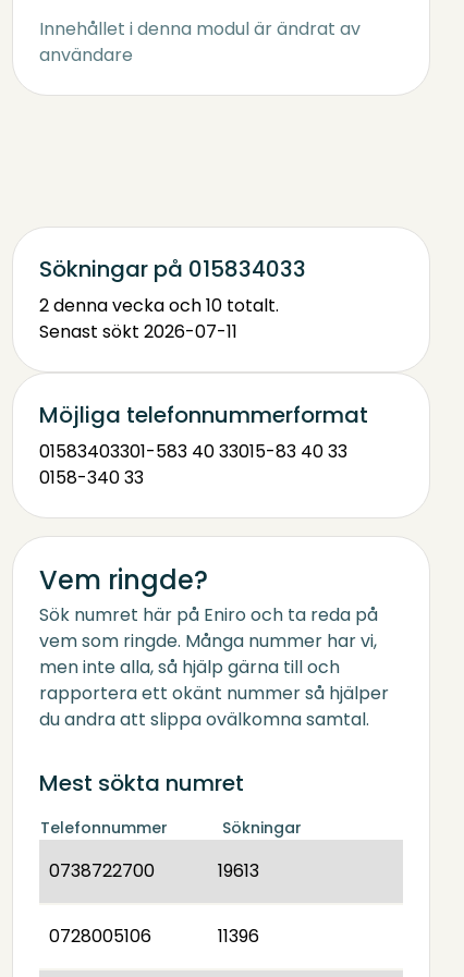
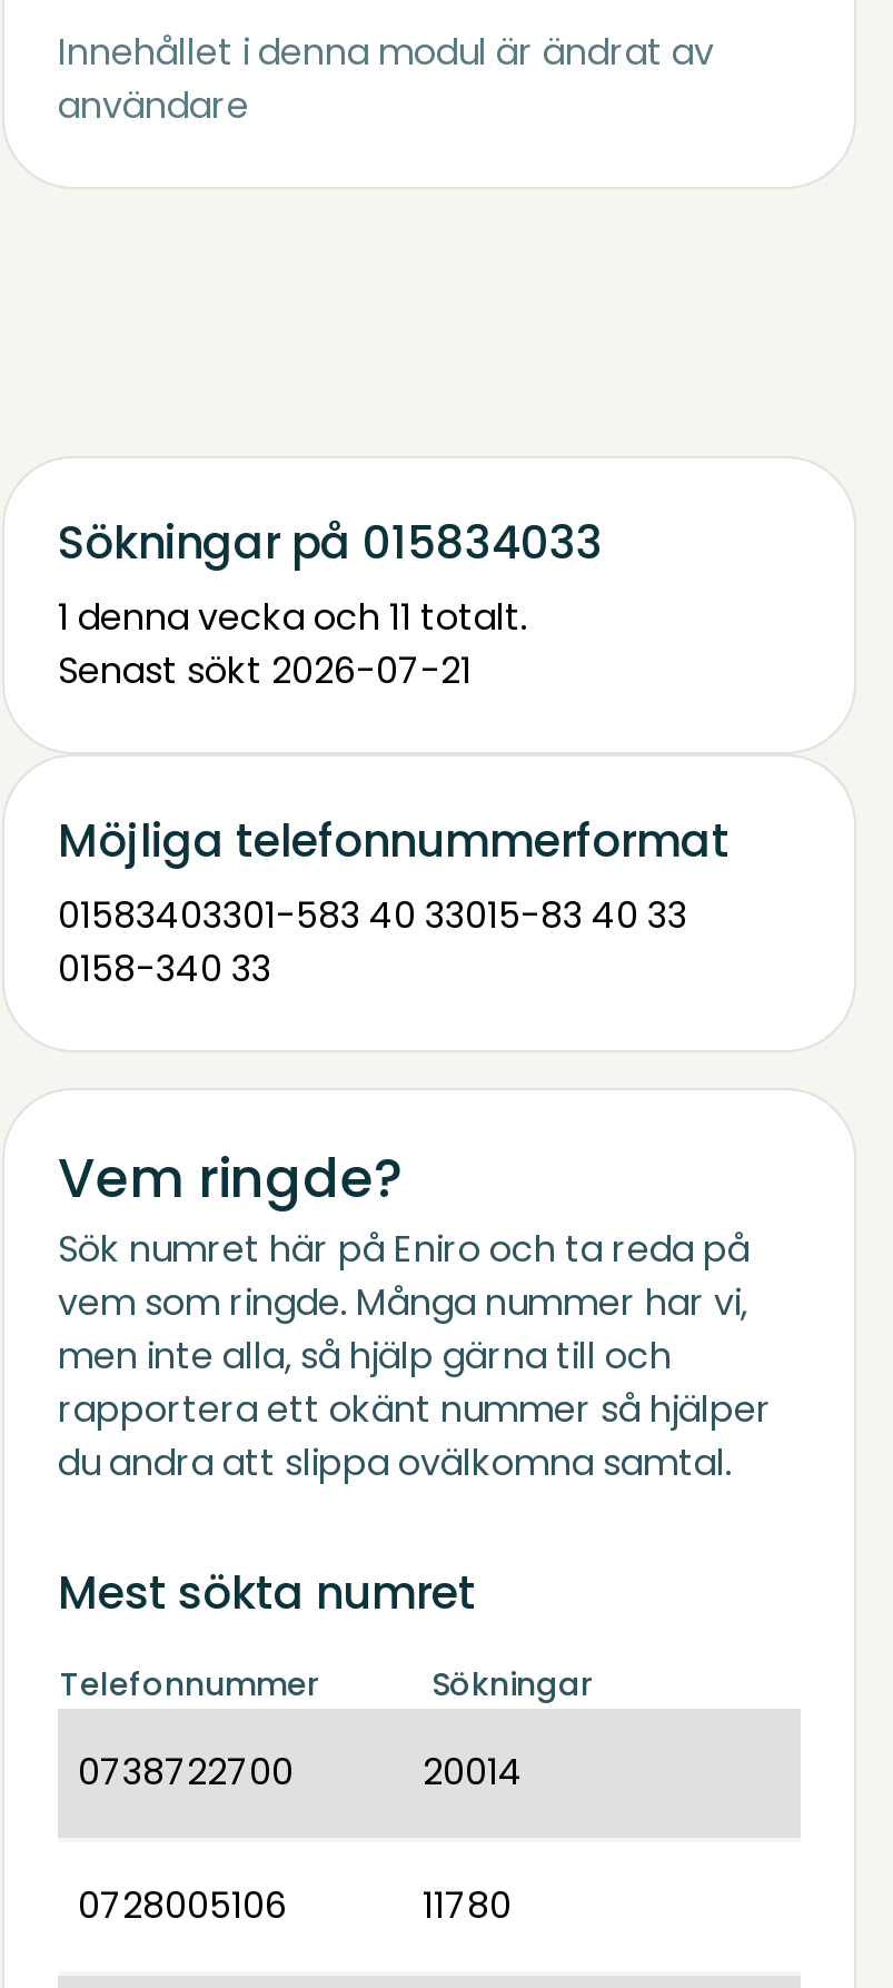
[39,293,279,318] 2 denna vecka och 10 totalt. -> [58,592,527,643] 1 denna vecka och 11 totalt.
[39,319,237,344] Senast sökt 2026-07-11 -> [58,645,472,696] Senast sökt 2026-07-21
[218,858,259,883] 19613 -> [423,1747,523,1798] 20014
[218,924,259,949] 11396 -> [423,1880,512,1931] 11780

